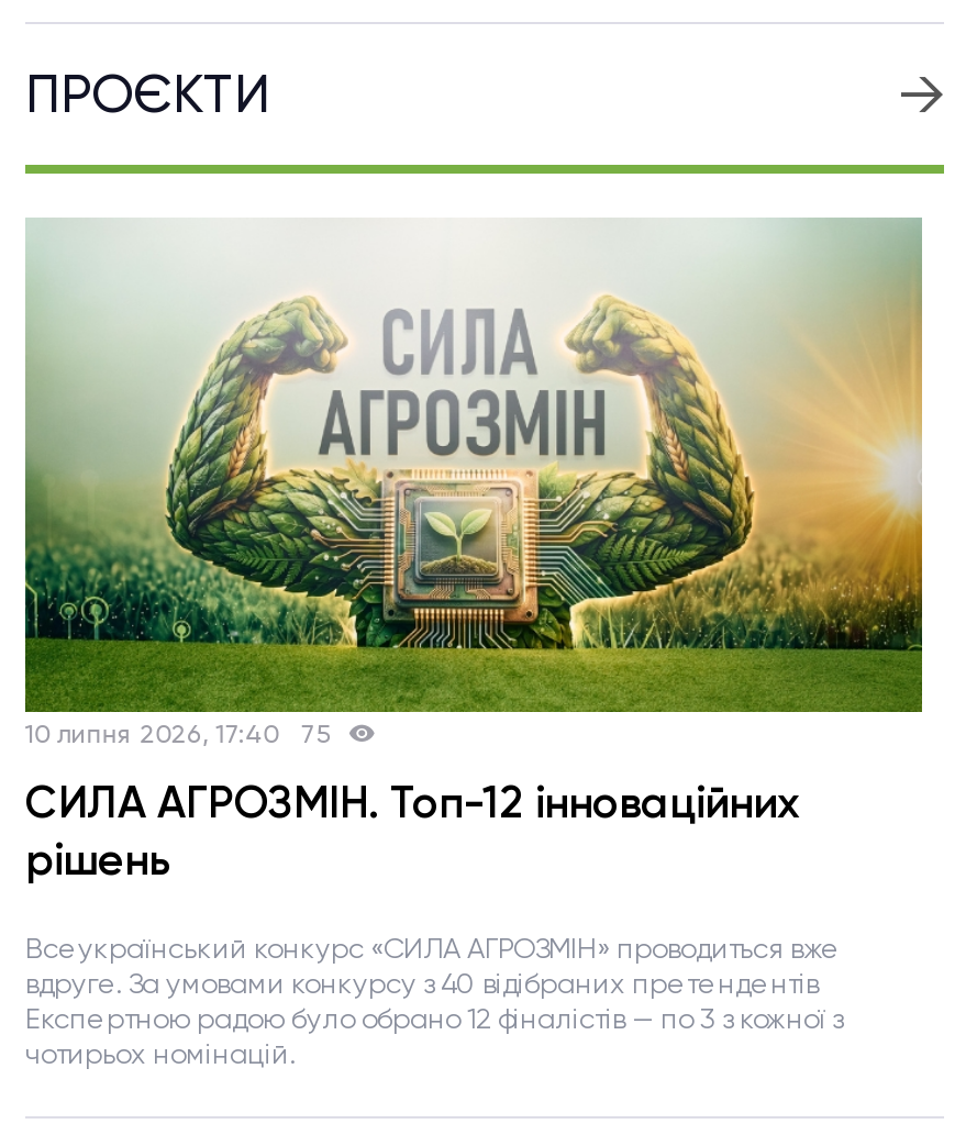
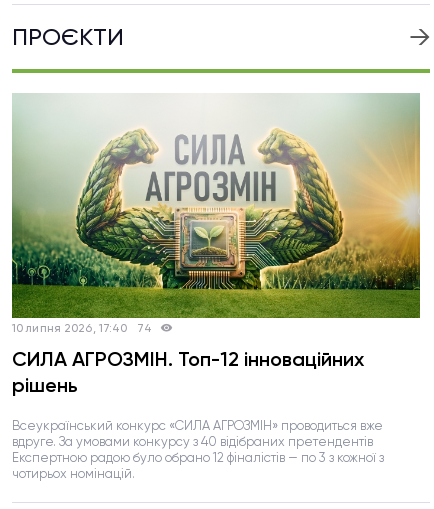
[25,719,330,750] 10 липня 2026, 17:40 75 -> [12,321,152,335] 10 липня 2026, 17:40 74

